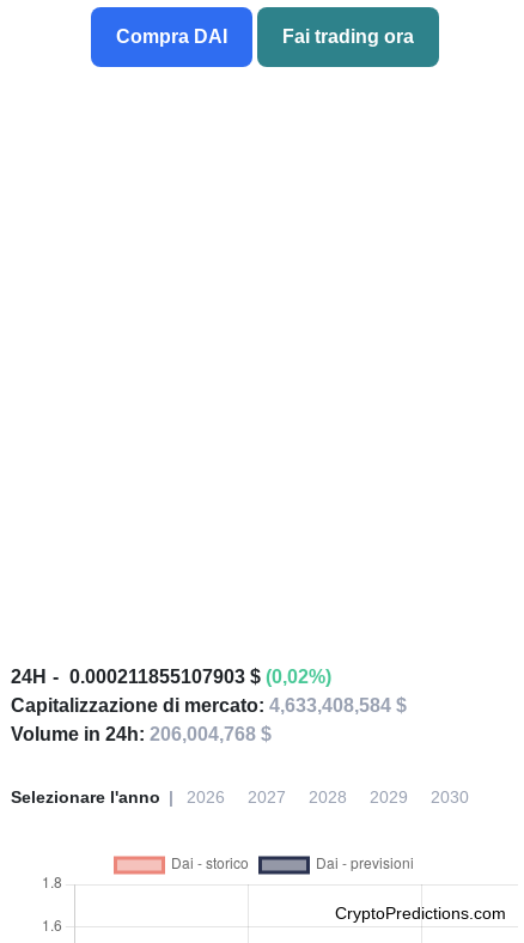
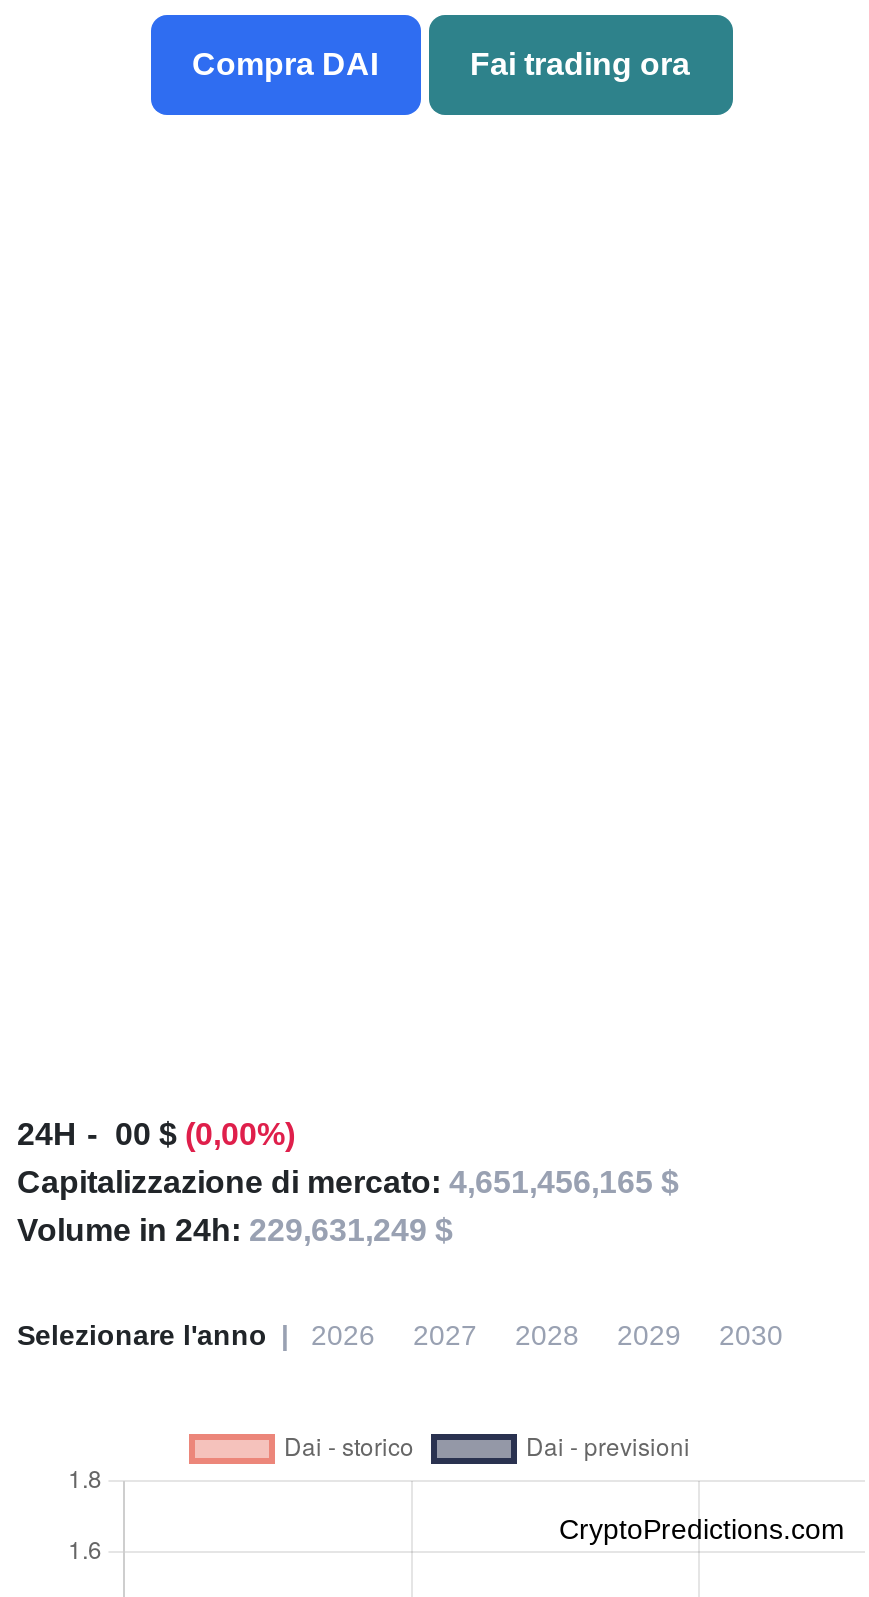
[11,667,331,687] 24H 0.000211855107903 $(0,02%) -> [17,1117,295,1151] 24H 00 $(0,00%)
[11,695,407,716] Capitalizzazione di mercato: 4,633,408,584 $ -> [17,1165,679,1199] Capitalizzazione di mercato: 4,651,456,165 $
[11,724,272,744] Volume in 24h: 206,004,768 $ -> [17,1213,453,1247] Volume in 24h: 229,631,249 $

